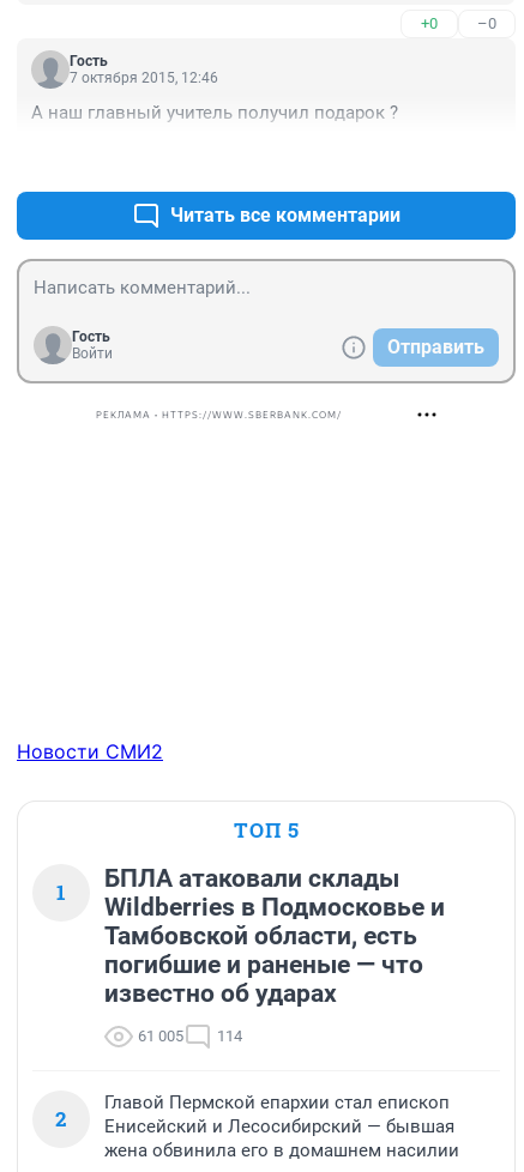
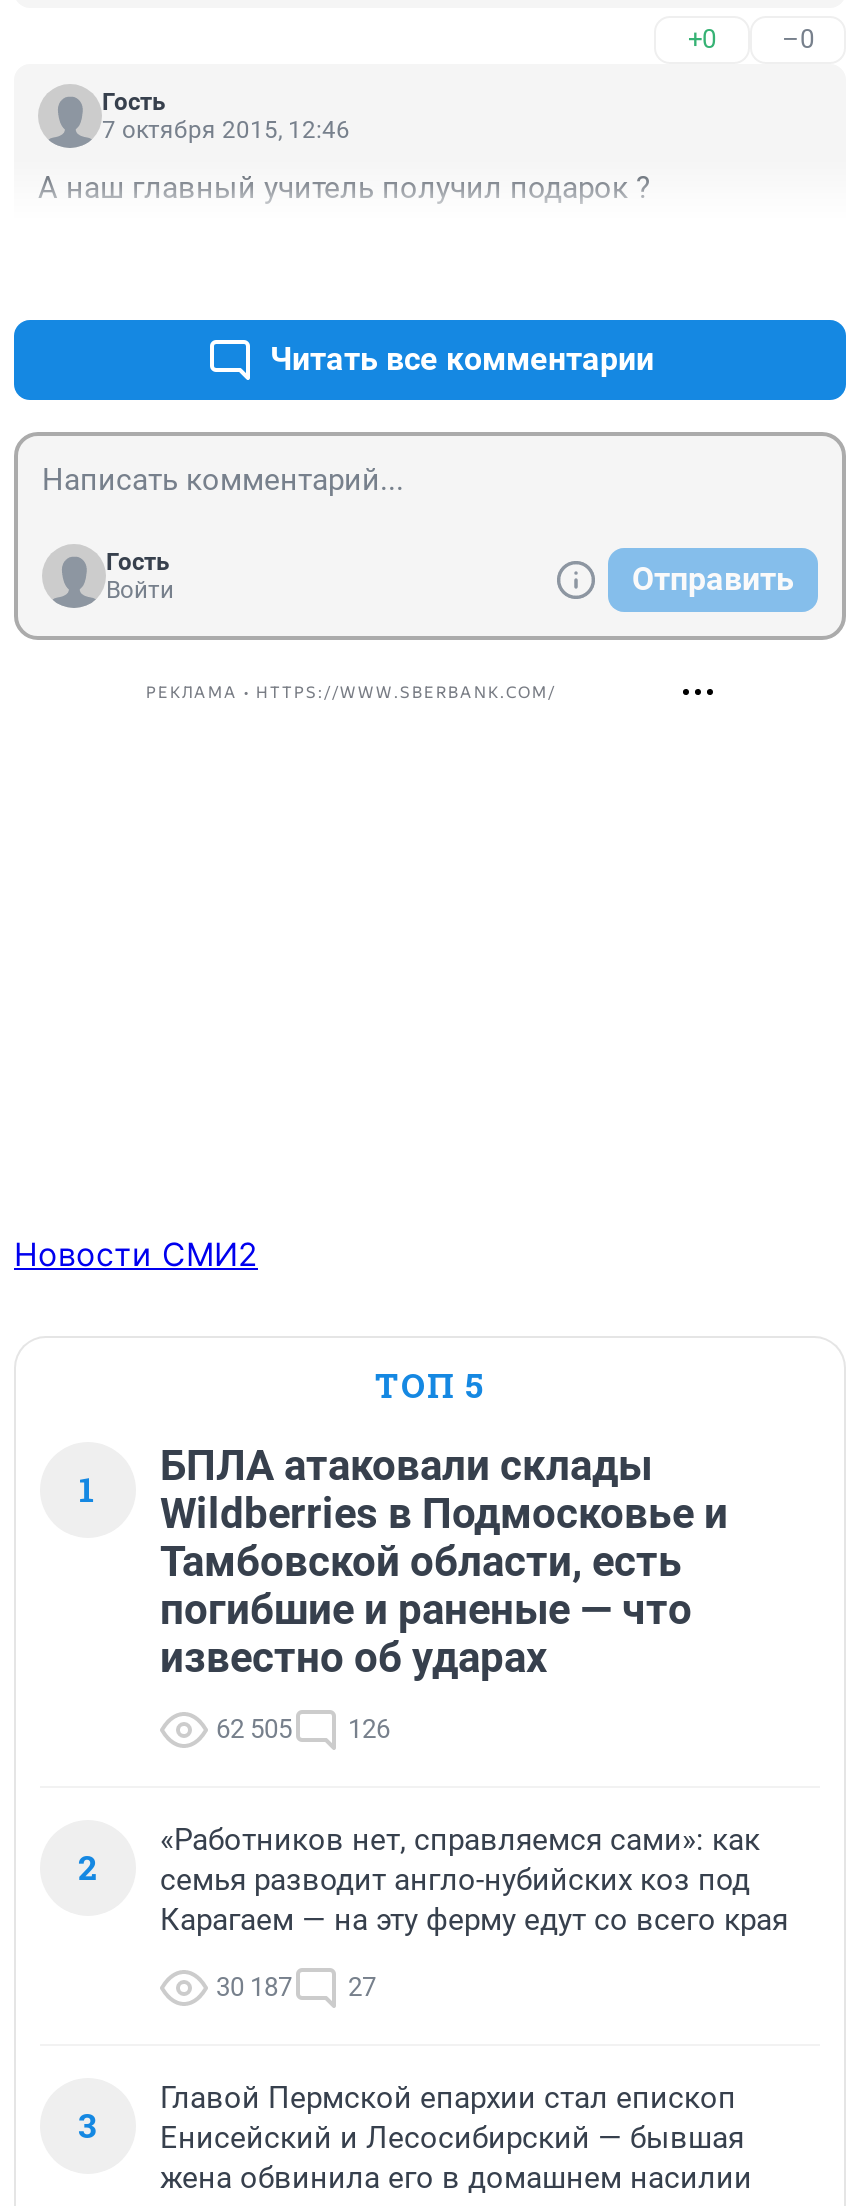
none -> [78,1822,788,2148] «Работников нет, справляемся сами»: как | семья разводит англо-нубийских коз под | Карагаем — на эту ферму едут со всего края | 30 187 | 27 | 3
[138,1027,183,1045] 61 005 -> [216,1714,292,1744] 62 505
[217,1027,242,1045] 114 -> [348,1714,390,1744] 126

